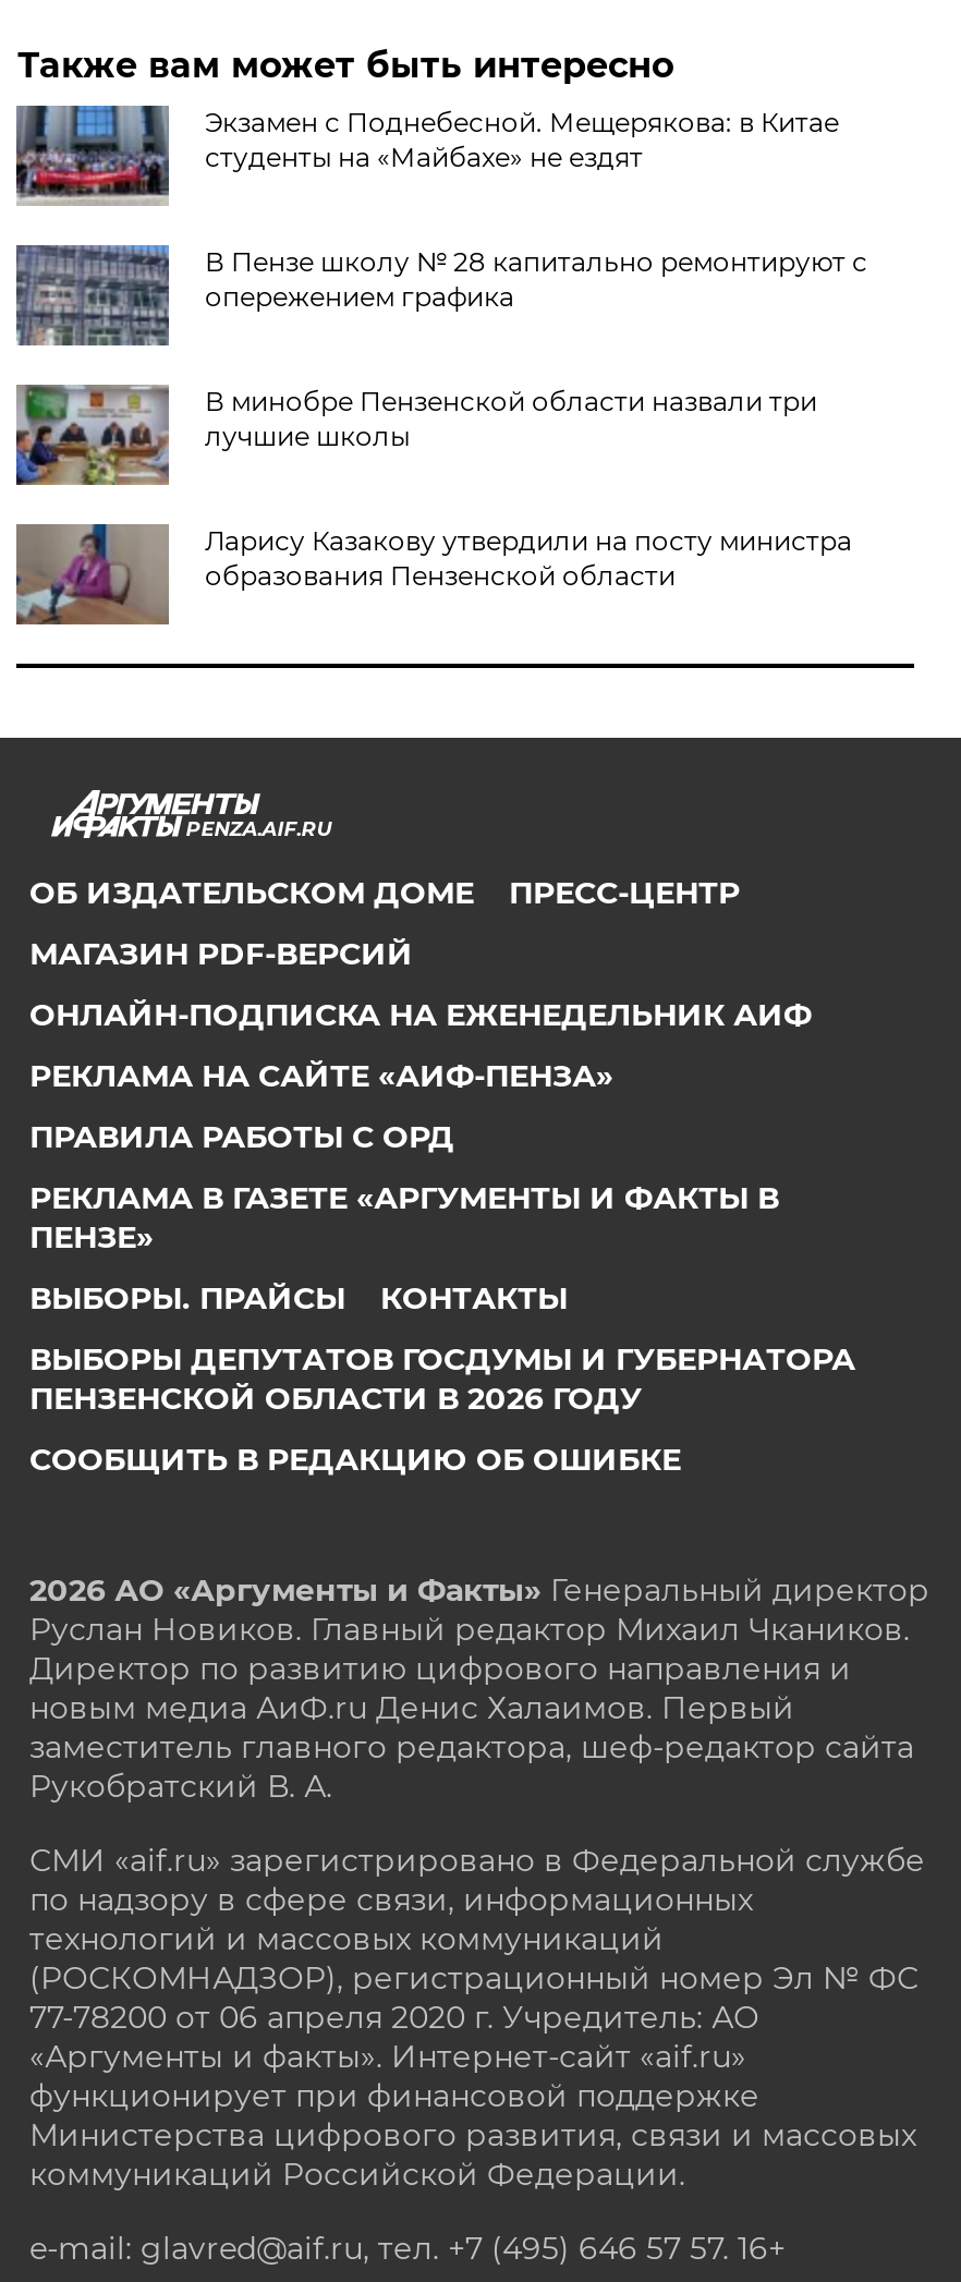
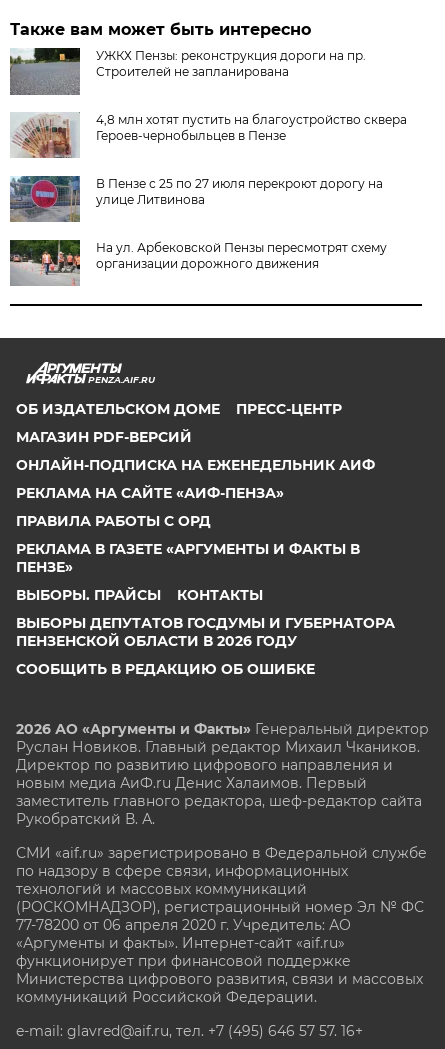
[14,104,839,206] [image] | Экзамен с Поднебесной. Мещерякова: в Китае | студенты на «Майбахе» не ездят -> [9,47,366,96] [image] | УЖКХ Пензы: реконструкция дороги на пр. | Строителей не запланирована
[14,243,867,348] [image] | В Пензе школу № 28 капитально ремонтируют с | опережением графика -> [11,112,407,159] [image] | 4,8 млн хотят пустить на благоустройство сквера | Героев-чернобыльцев в Пензе
[14,383,817,487] [image] | В минобре Пензенской области назвали три | лучшие школы -> [9,175,383,222] [image] | В Пензе с 25 по 27 июля перекроют дорогу на | улице Литвинова
[14,522,852,627] [image] | Ларису Казакову утвердили на посту министра | образования Пензенской области -> [9,239,387,286] [image] | На ул. Арбековской Пензы пересмотрят схему | организации дорожного движения

